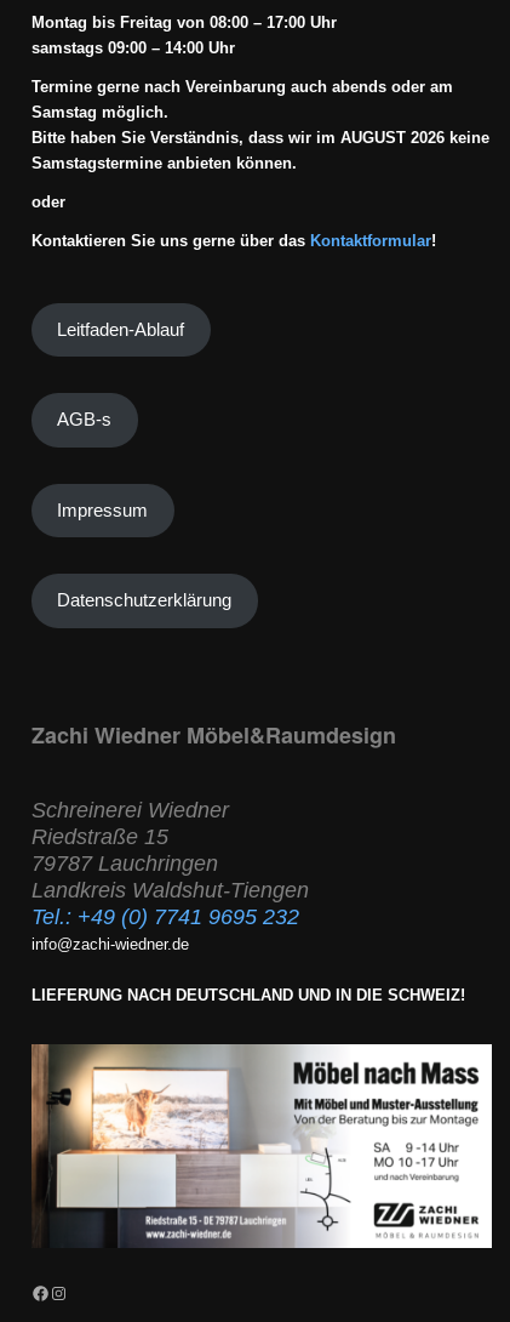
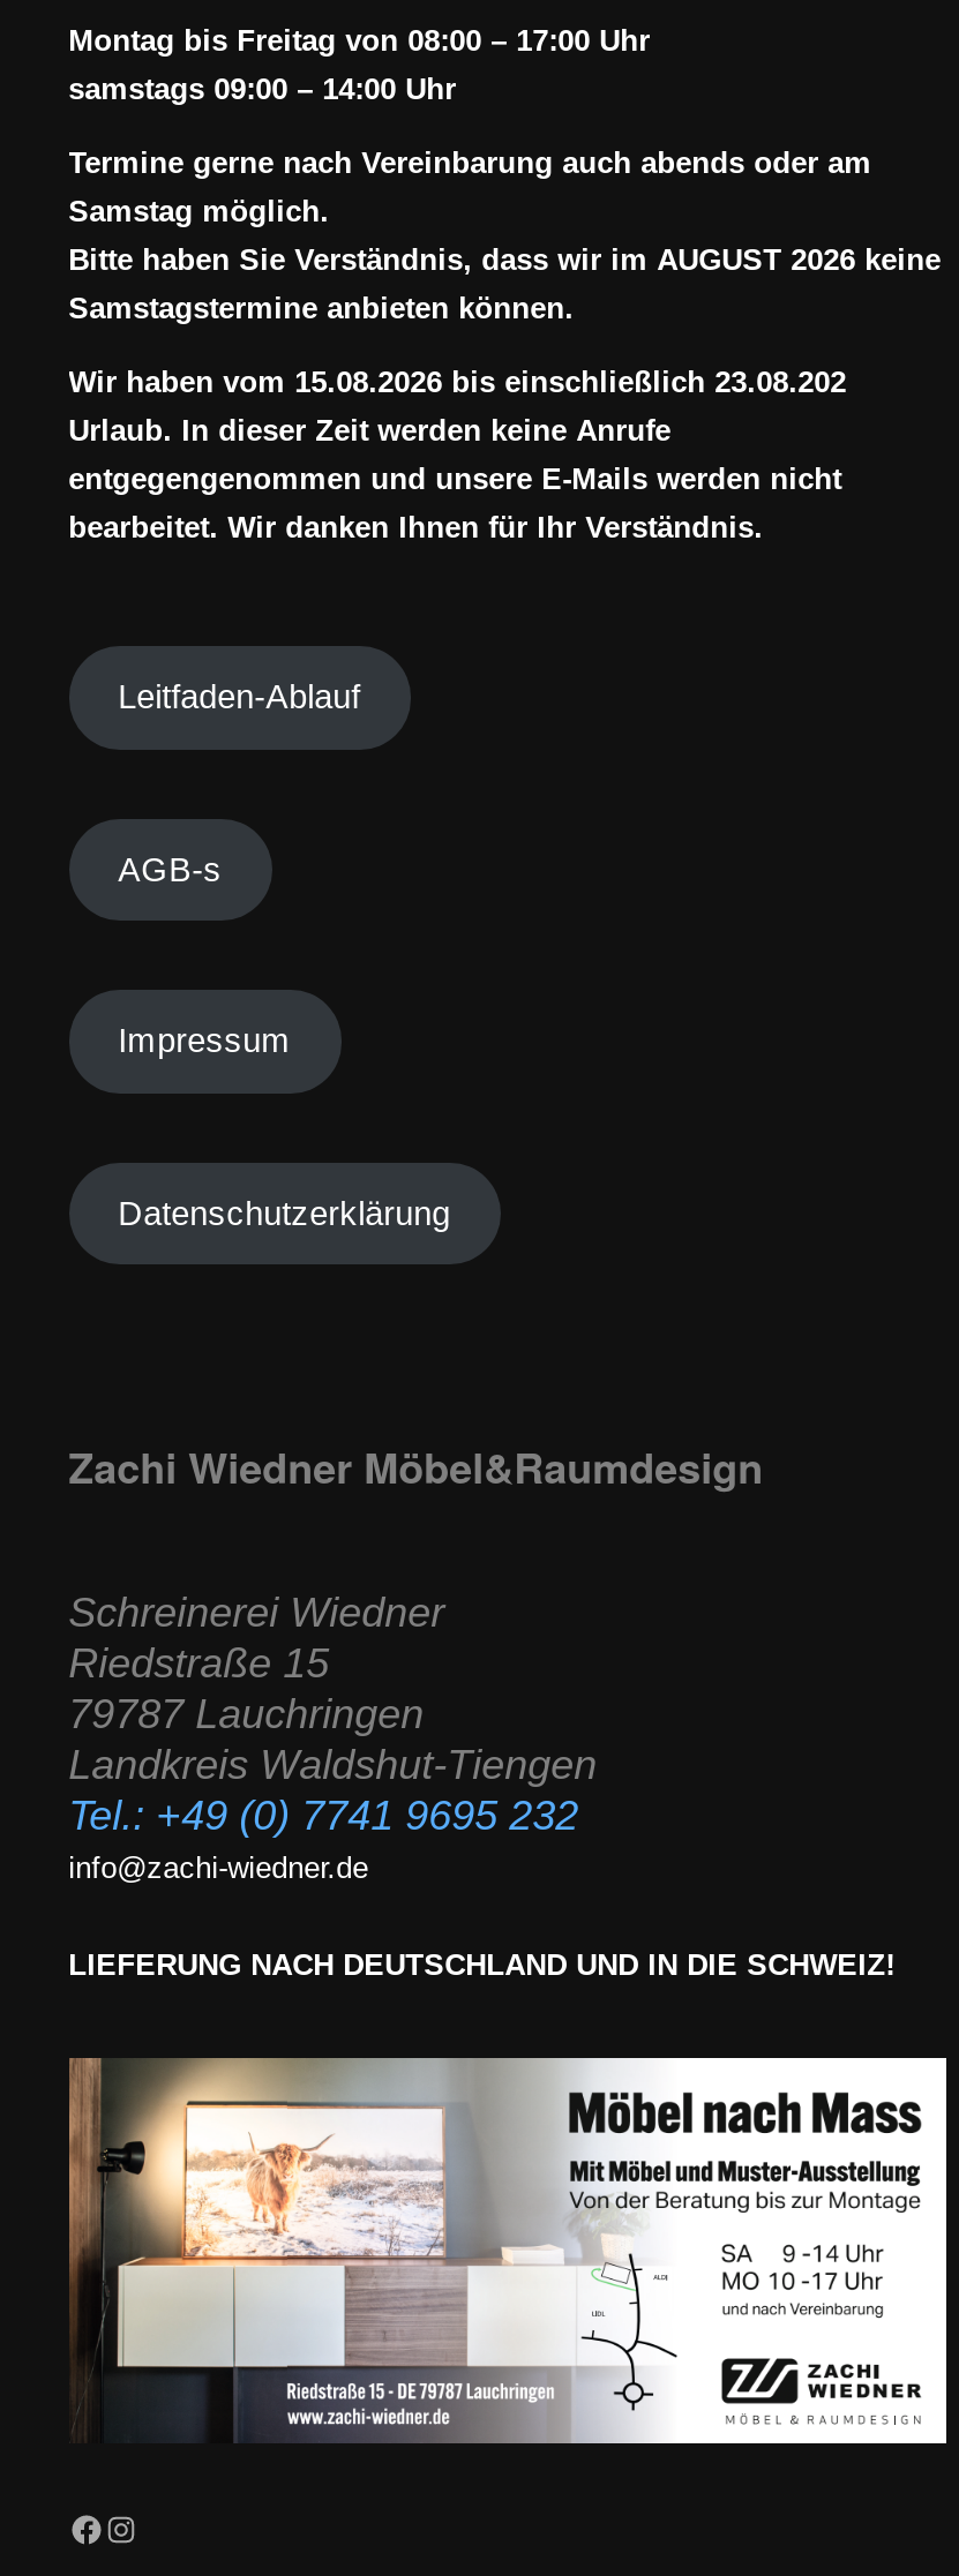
[31,193,436,250] oder | Kontaktieren Sie uns gerne über das Kontaktformular! -> [68,365,846,545] Wir haben vom 15.08.2026 bis einschließlich 23.08.202 | Urlaub. In dieser Zeit werden keine Anrufe | entgegengenommen und unsere E-Mails werden nicht | bearbeitet. Wir danken Ihnen für Ihr Verständnis.

